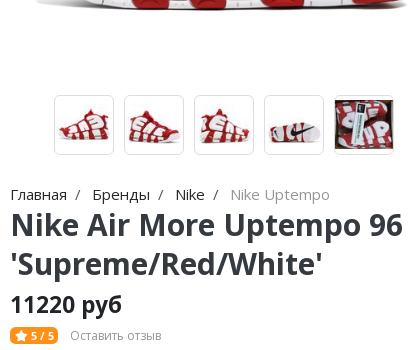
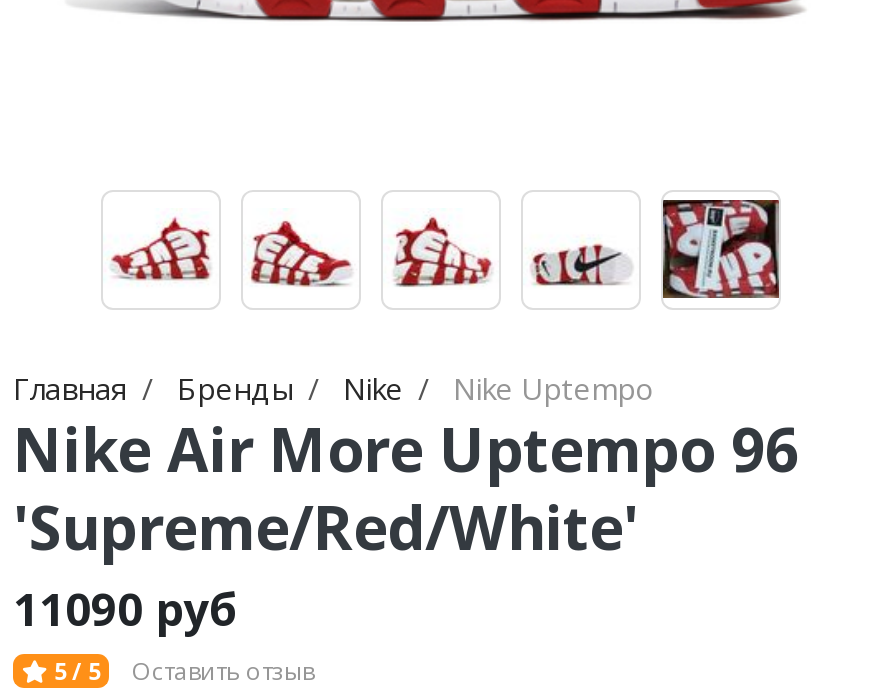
[10,289,122,320] 11220 руб -> [13,578,237,640] 11090 руб

